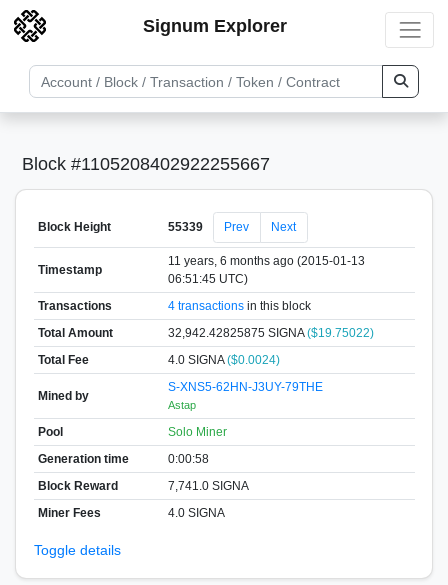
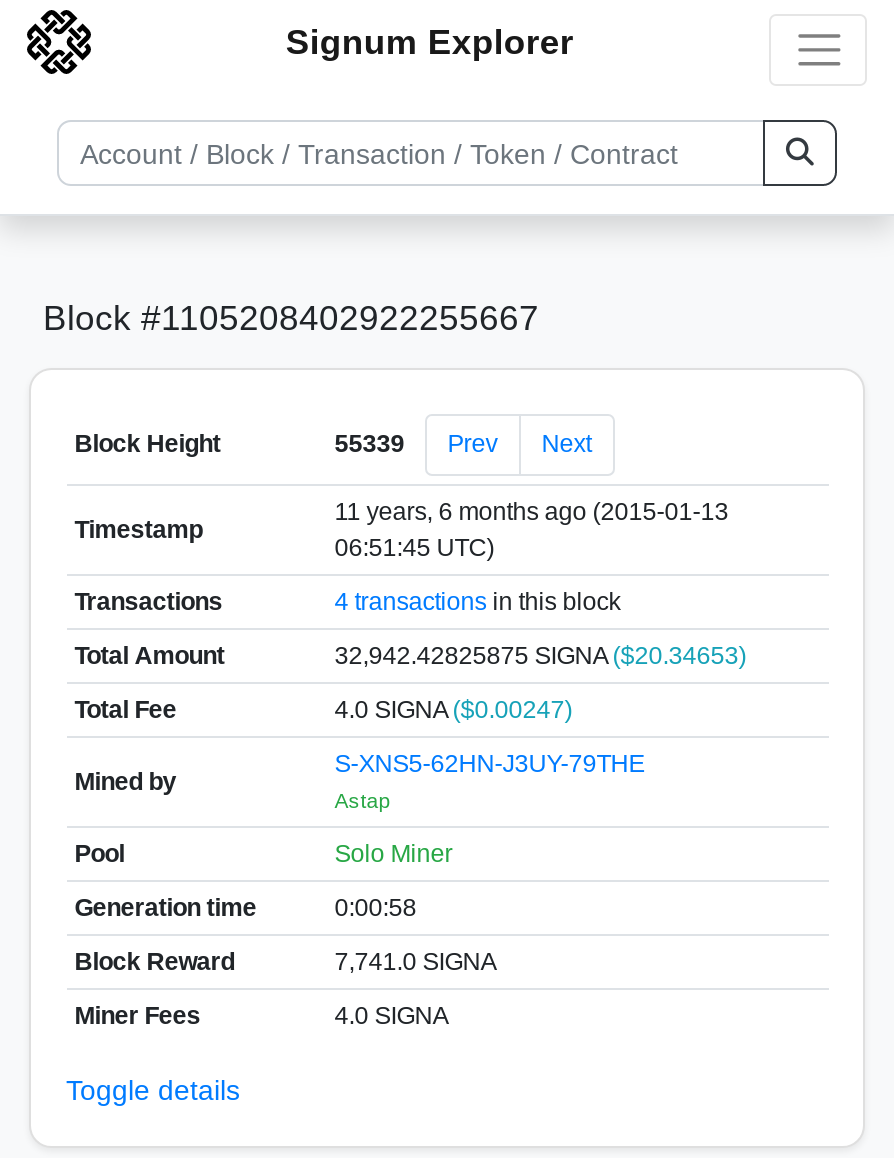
[168,325,374,339] 32,942.42825875 SIGNA ($19.75022) -> [334,641,746,669] 32,942.42825875 SIGNA ($20.34653)
[168,352,280,366] 4.0 SIGNA ($0.0024) -> [334,695,572,723] 4.0 SIGNA ($0.00247)

